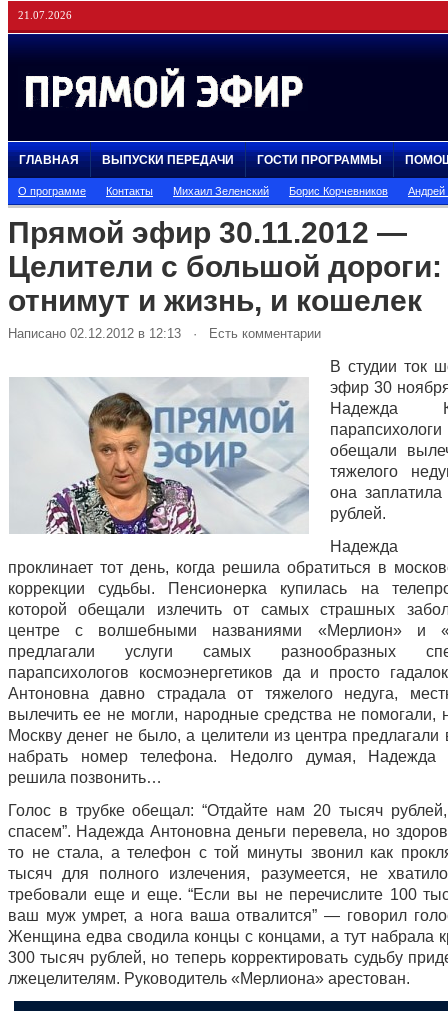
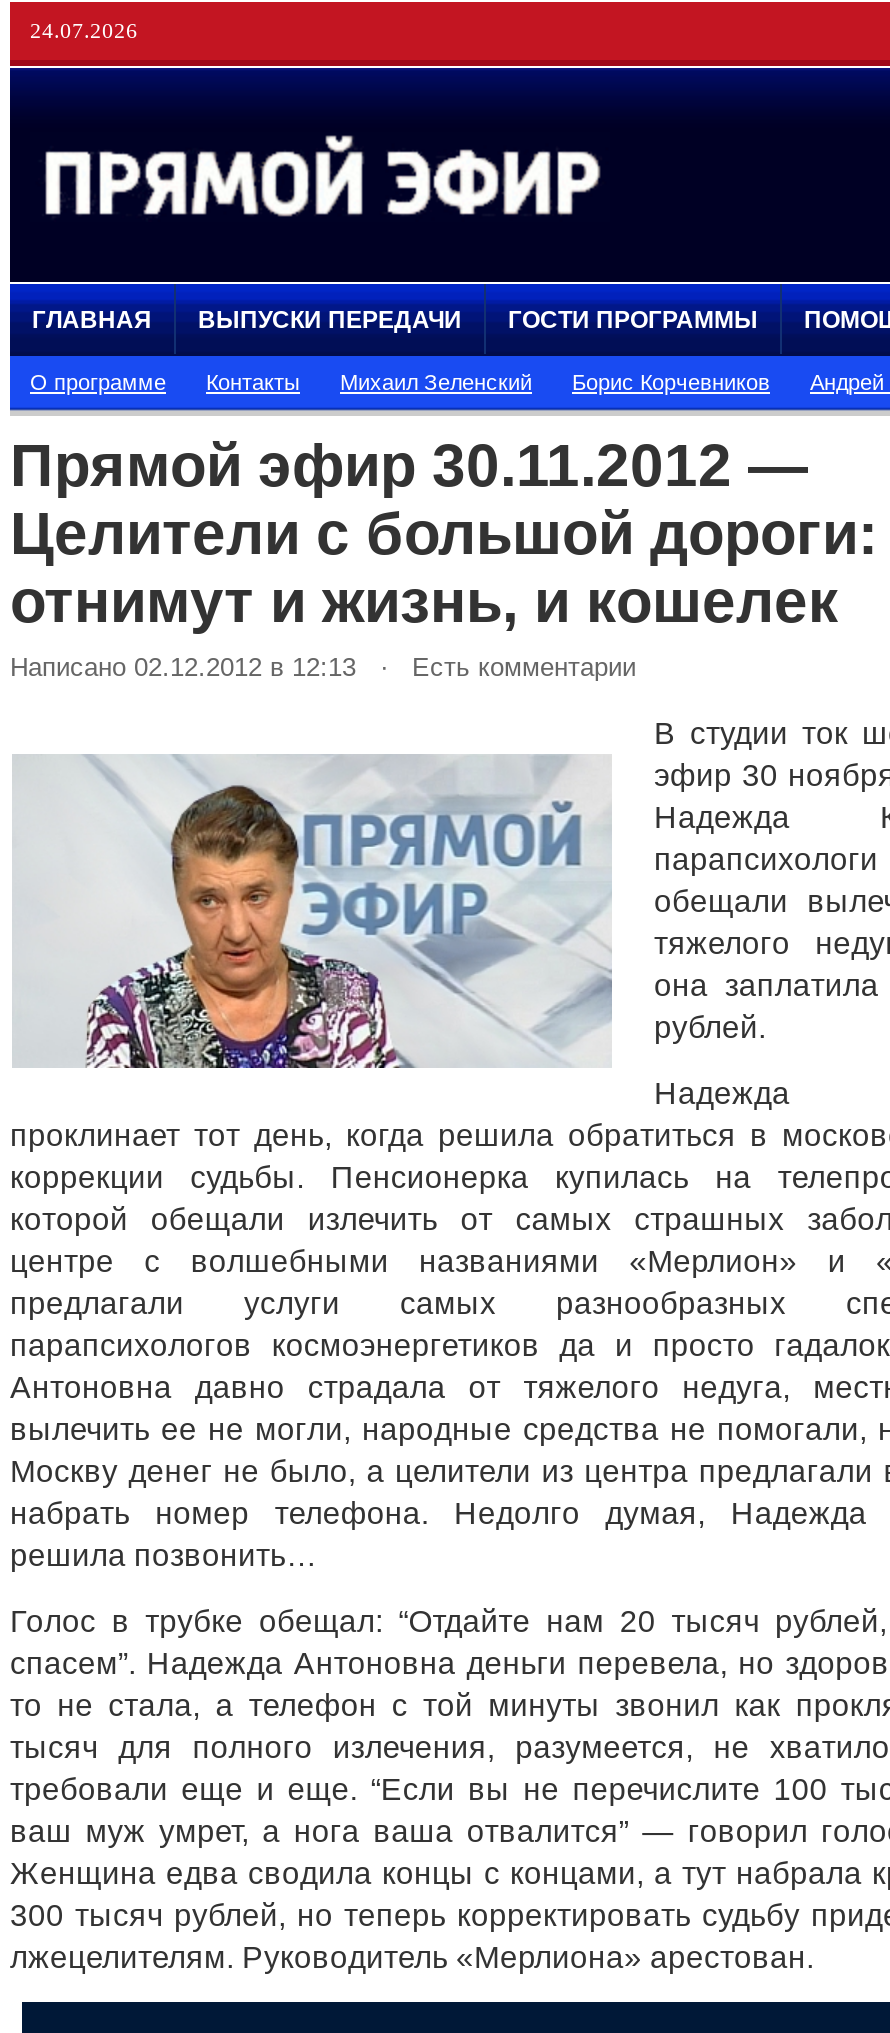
[18,9,72,21] 21.07.2026 -> [30,18,138,42] 24.07.2026

